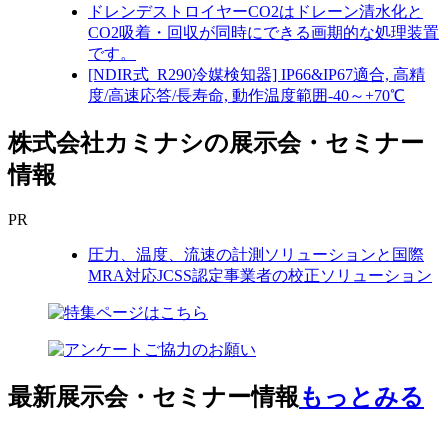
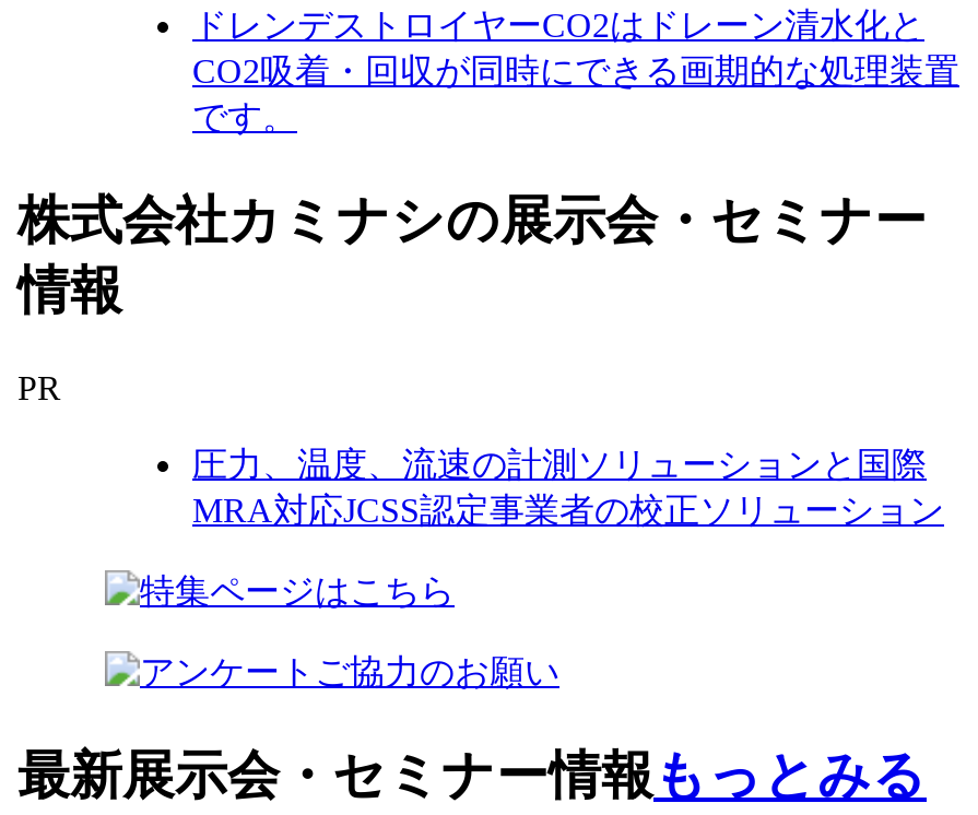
[88,66,425,104] [NDIR式_R290冷媒検知器] IP66&IP67適合, 高精 | 度/高速応答/長寿命, 動作温度範囲-40～+70℃ -> none

